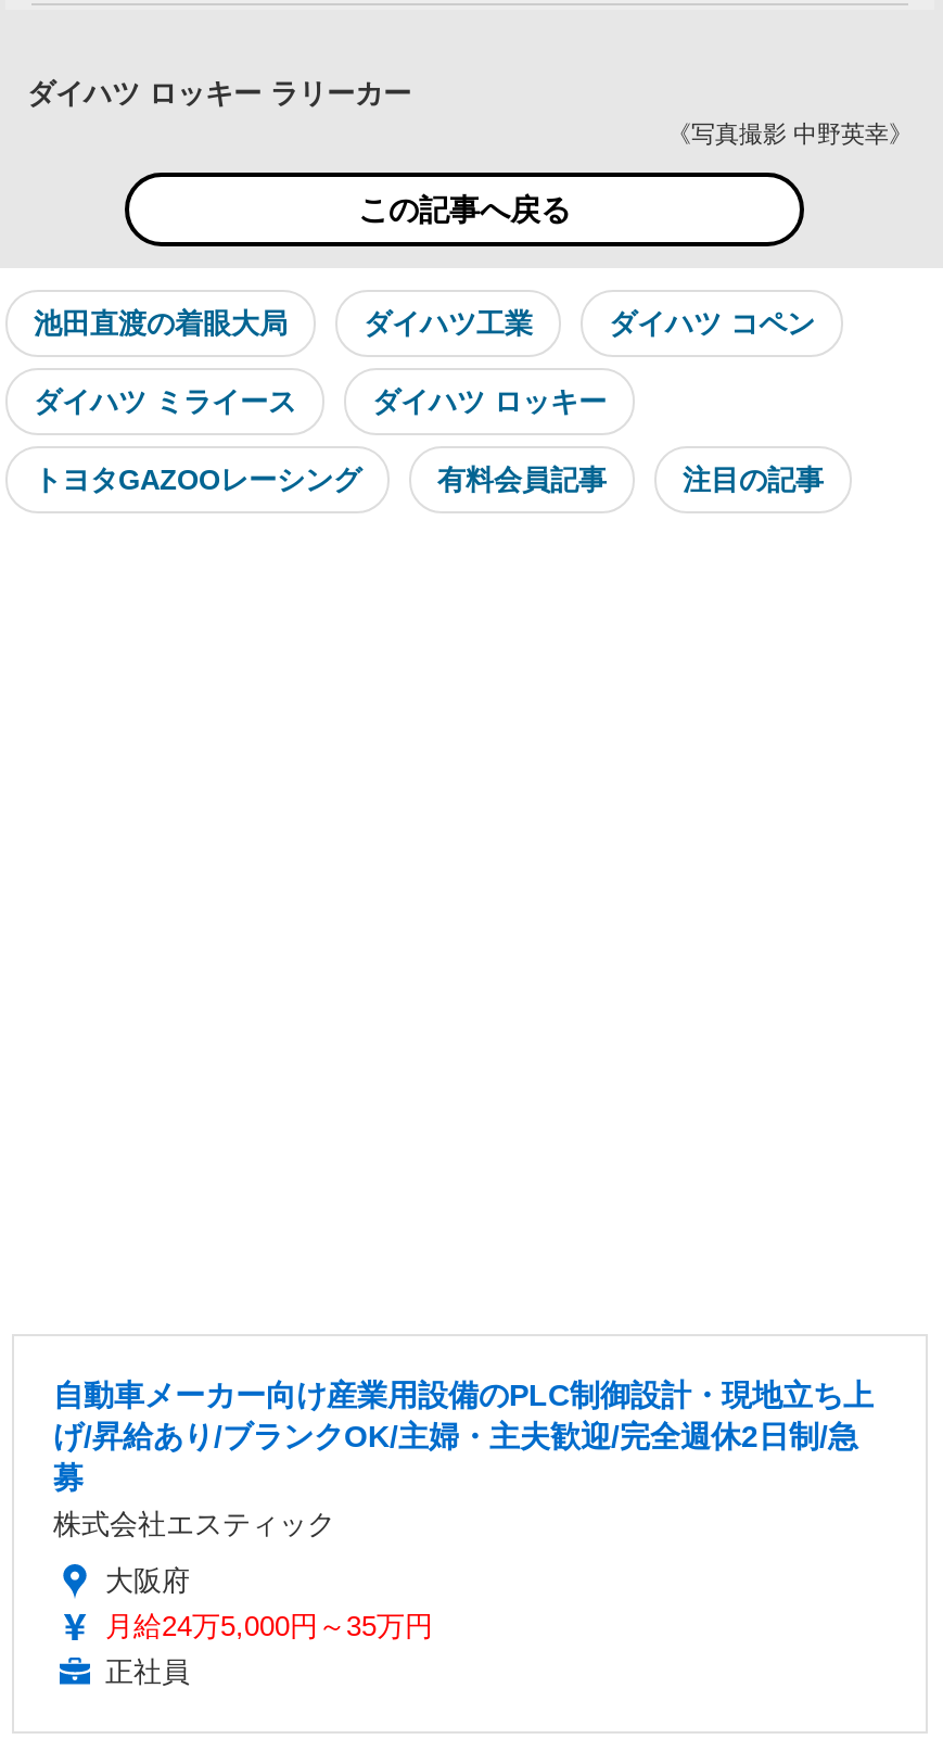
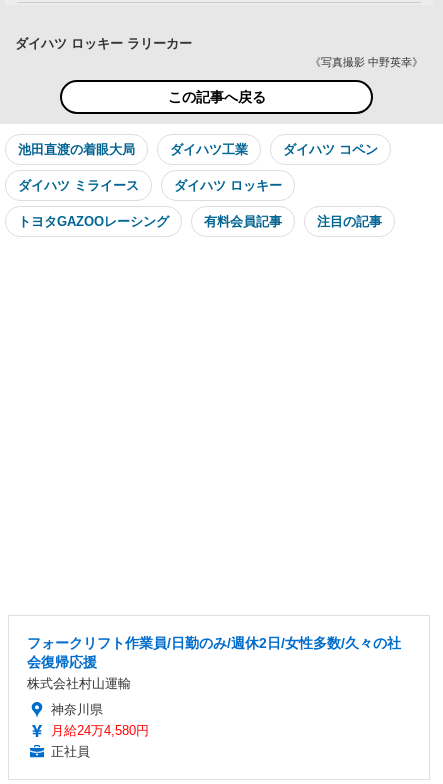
[53,1378,874,1541] 自動車メーカー向け産業用設備のPLC制御設計・現地立ち上 | げ/昇給あり/ブランクOK/主婦・主夫歓迎/完全週休2日制/急 | 募 | 株式会社エスティック -> [27,635,401,691] フォークリフト作業員/日勤のみ/週休2日/女性多数/久々の社 | 会復帰応援 | 株式会社村山運輸
[105,1565,433,1643] 大阪府 | 月給24万5,000円～35万円 -> [51,702,149,738] 神奈川県 | 月給24万4,580円

